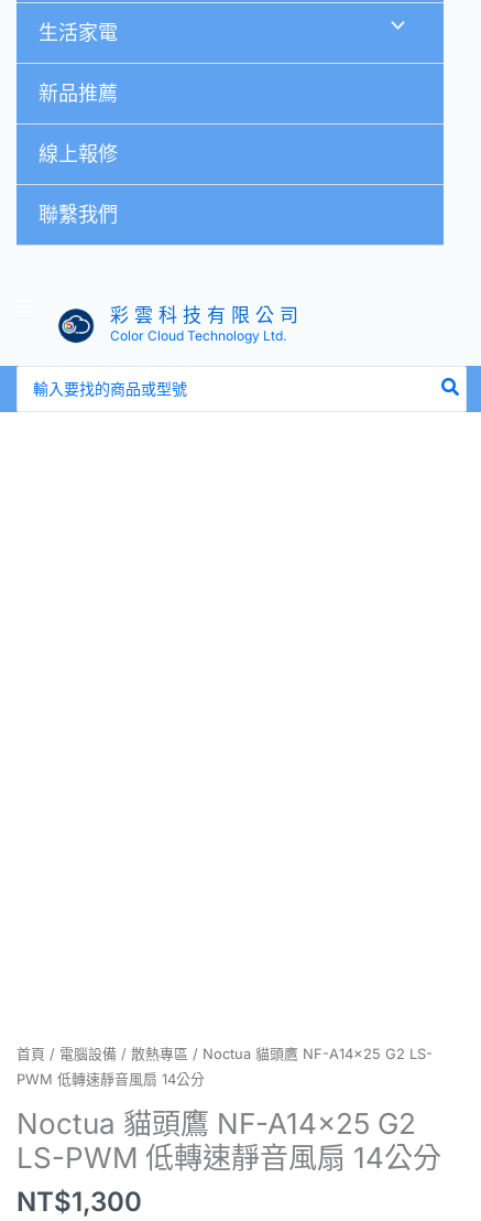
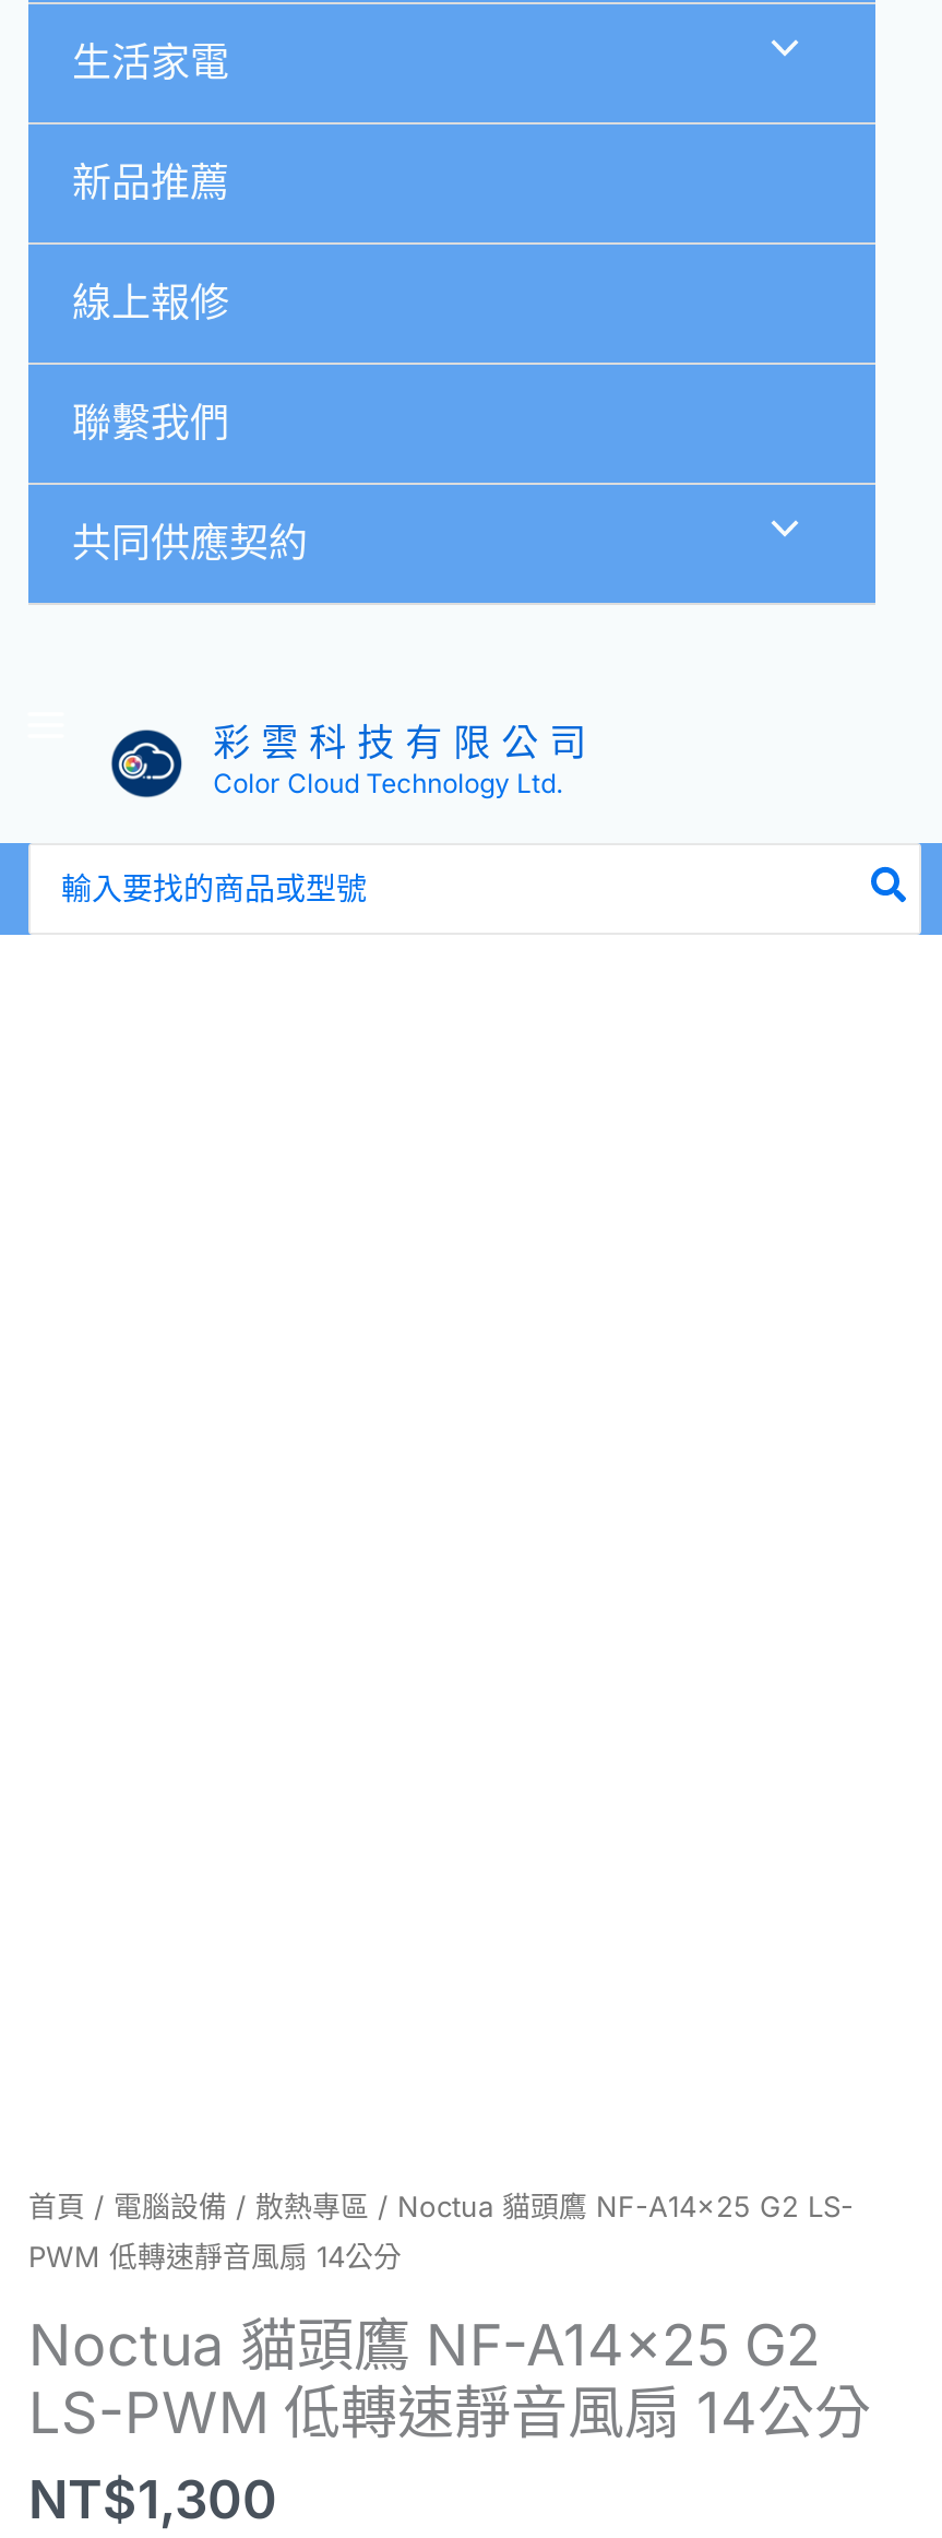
none -> [72,520,308,568] 共同供應契約

